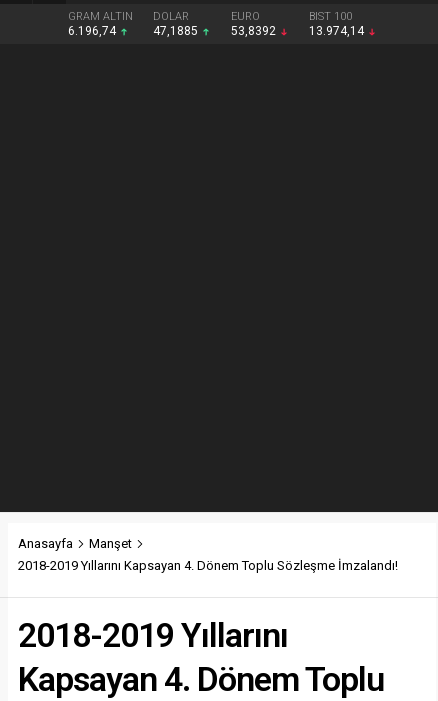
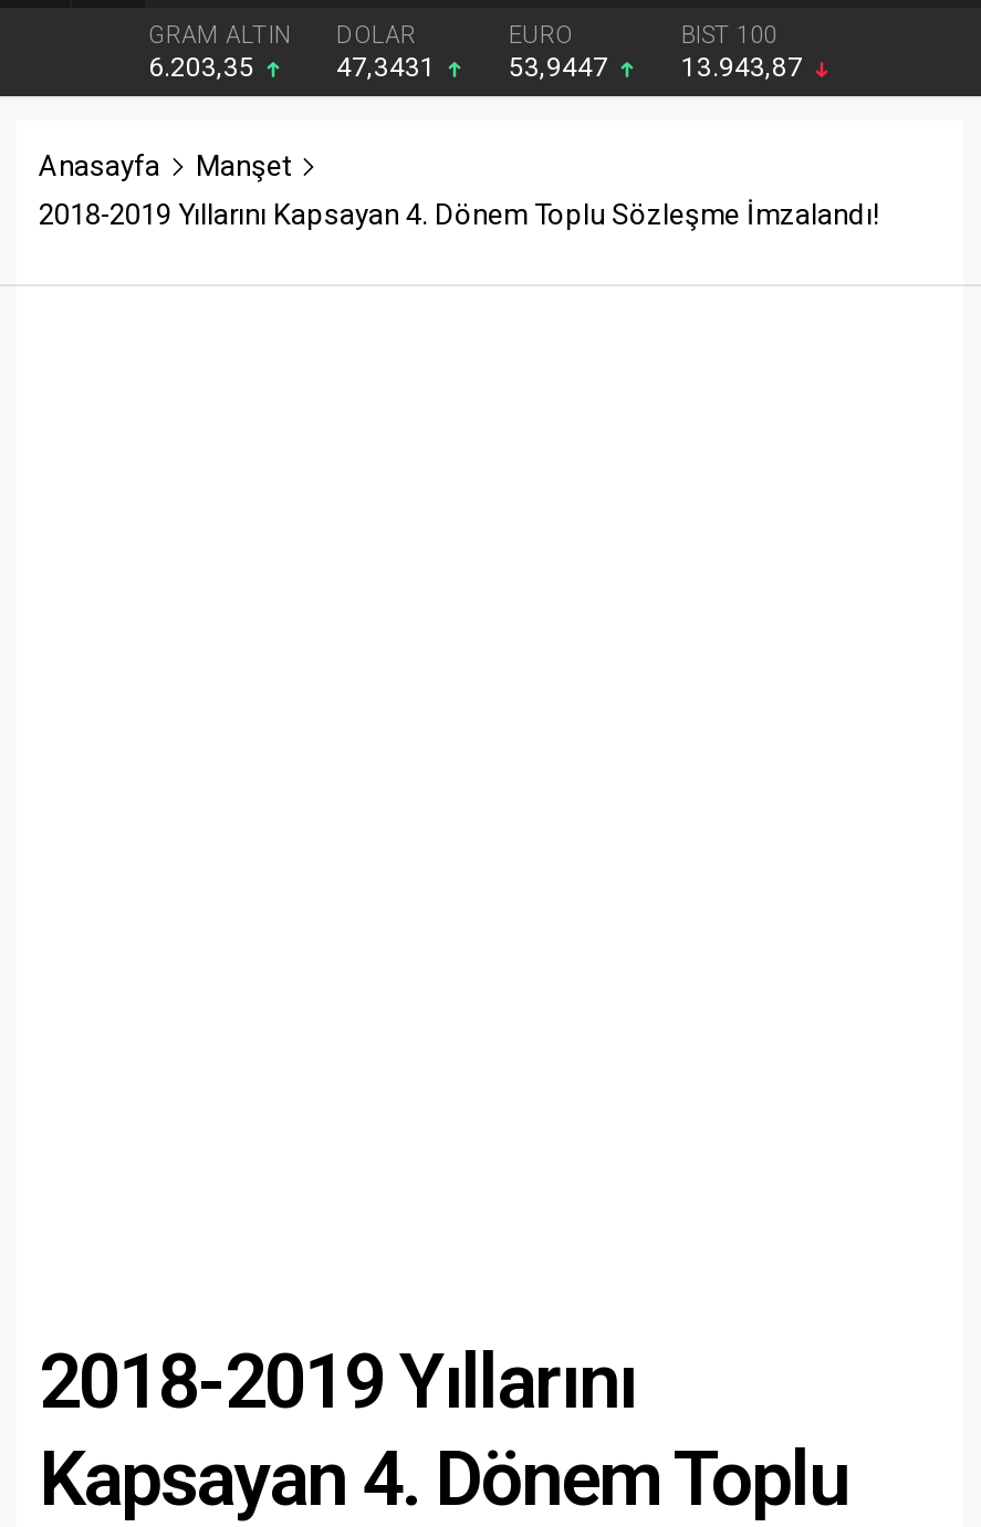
[67,24,118,38] 6.196,74 -> [148,52,261,83] 6.203,35
[152,24,200,38] 47,1885 -> [336,52,442,83] 47,3431
[230,24,278,38] 53,8392 -> [509,52,615,83] 53,9447
[308,24,366,38] 13.974,14 -> [681,52,810,83] 13.943,87
moved [18,536,398,573] -> [39,149,879,231]: Anasayfa | Manşet | 2018-2019 Yıllarını Kapsayan 4. Dönem Toplu Sözleşme İmzalandı!

